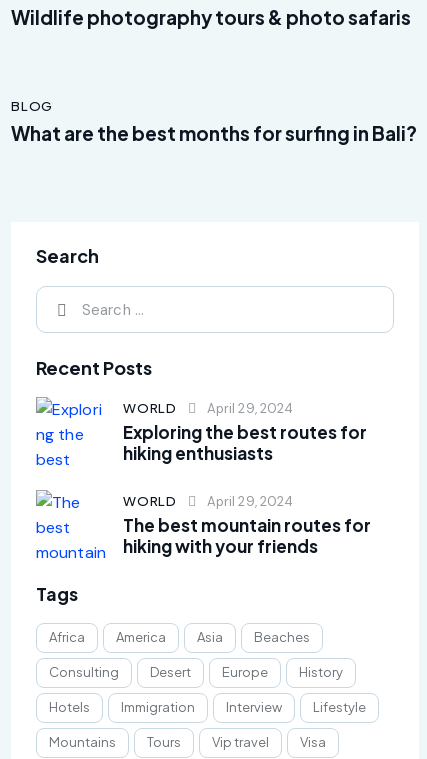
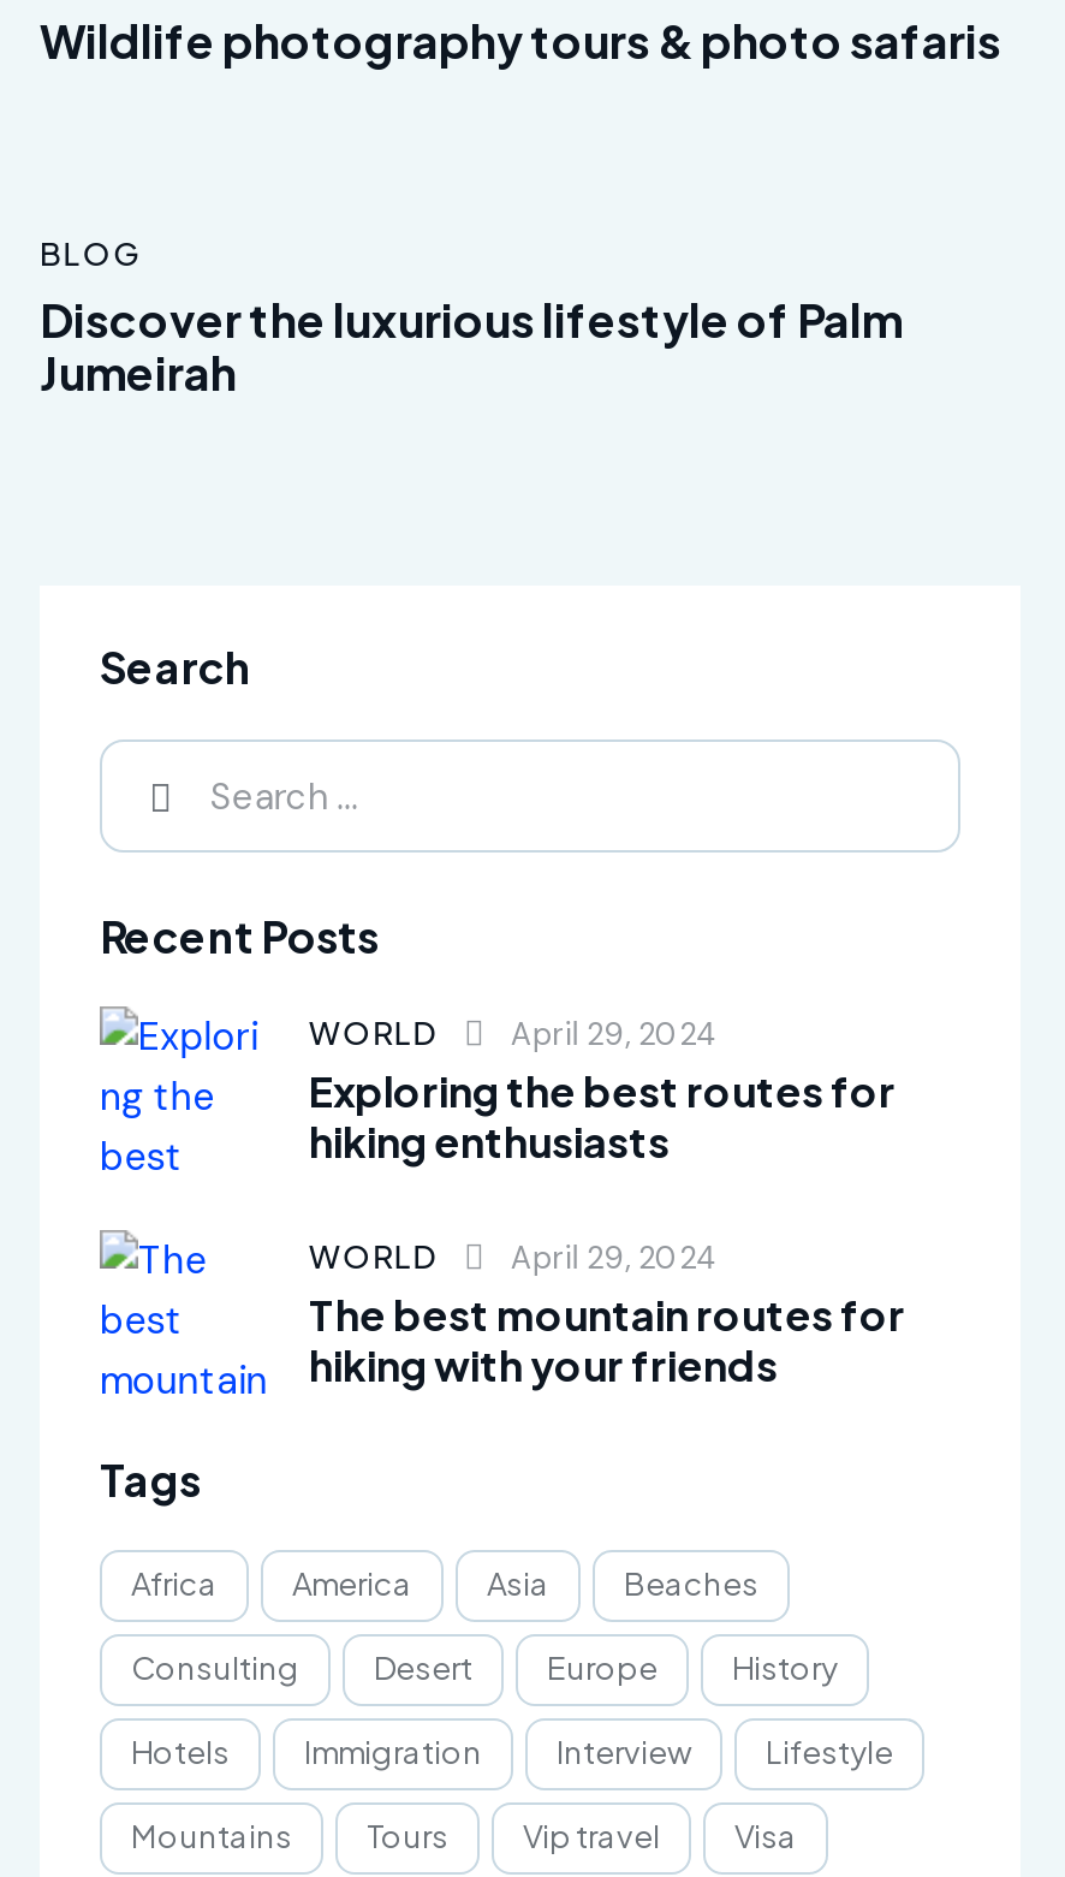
[11,121,417,145] What are the best months for surfing in Bali? -> [40,291,903,401] Discover the luxurious lifestyle of Palm | Jumeirah

